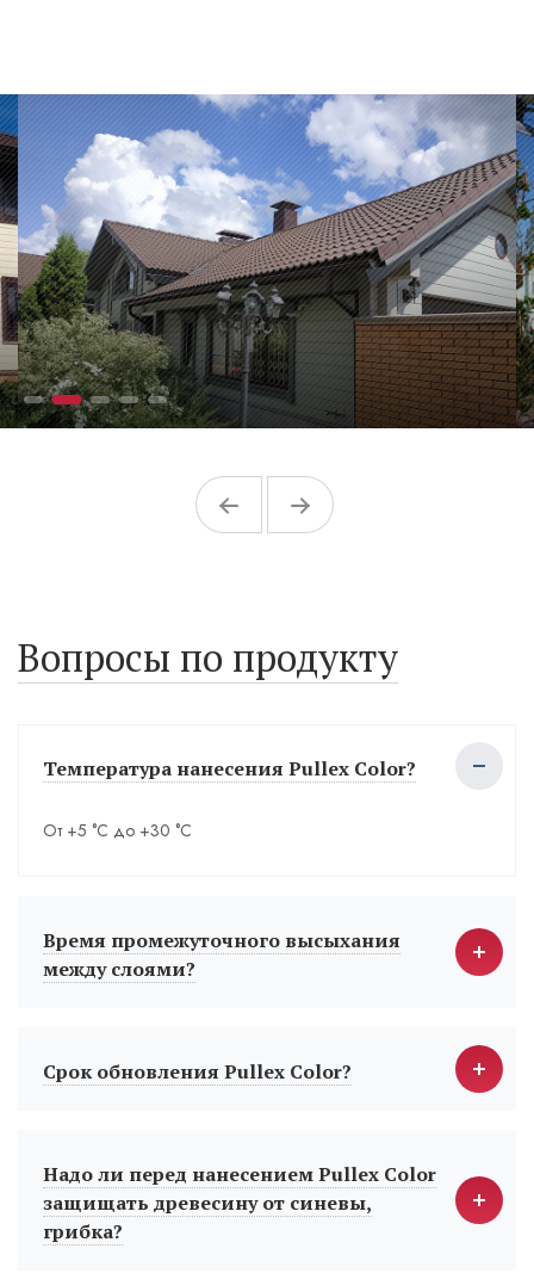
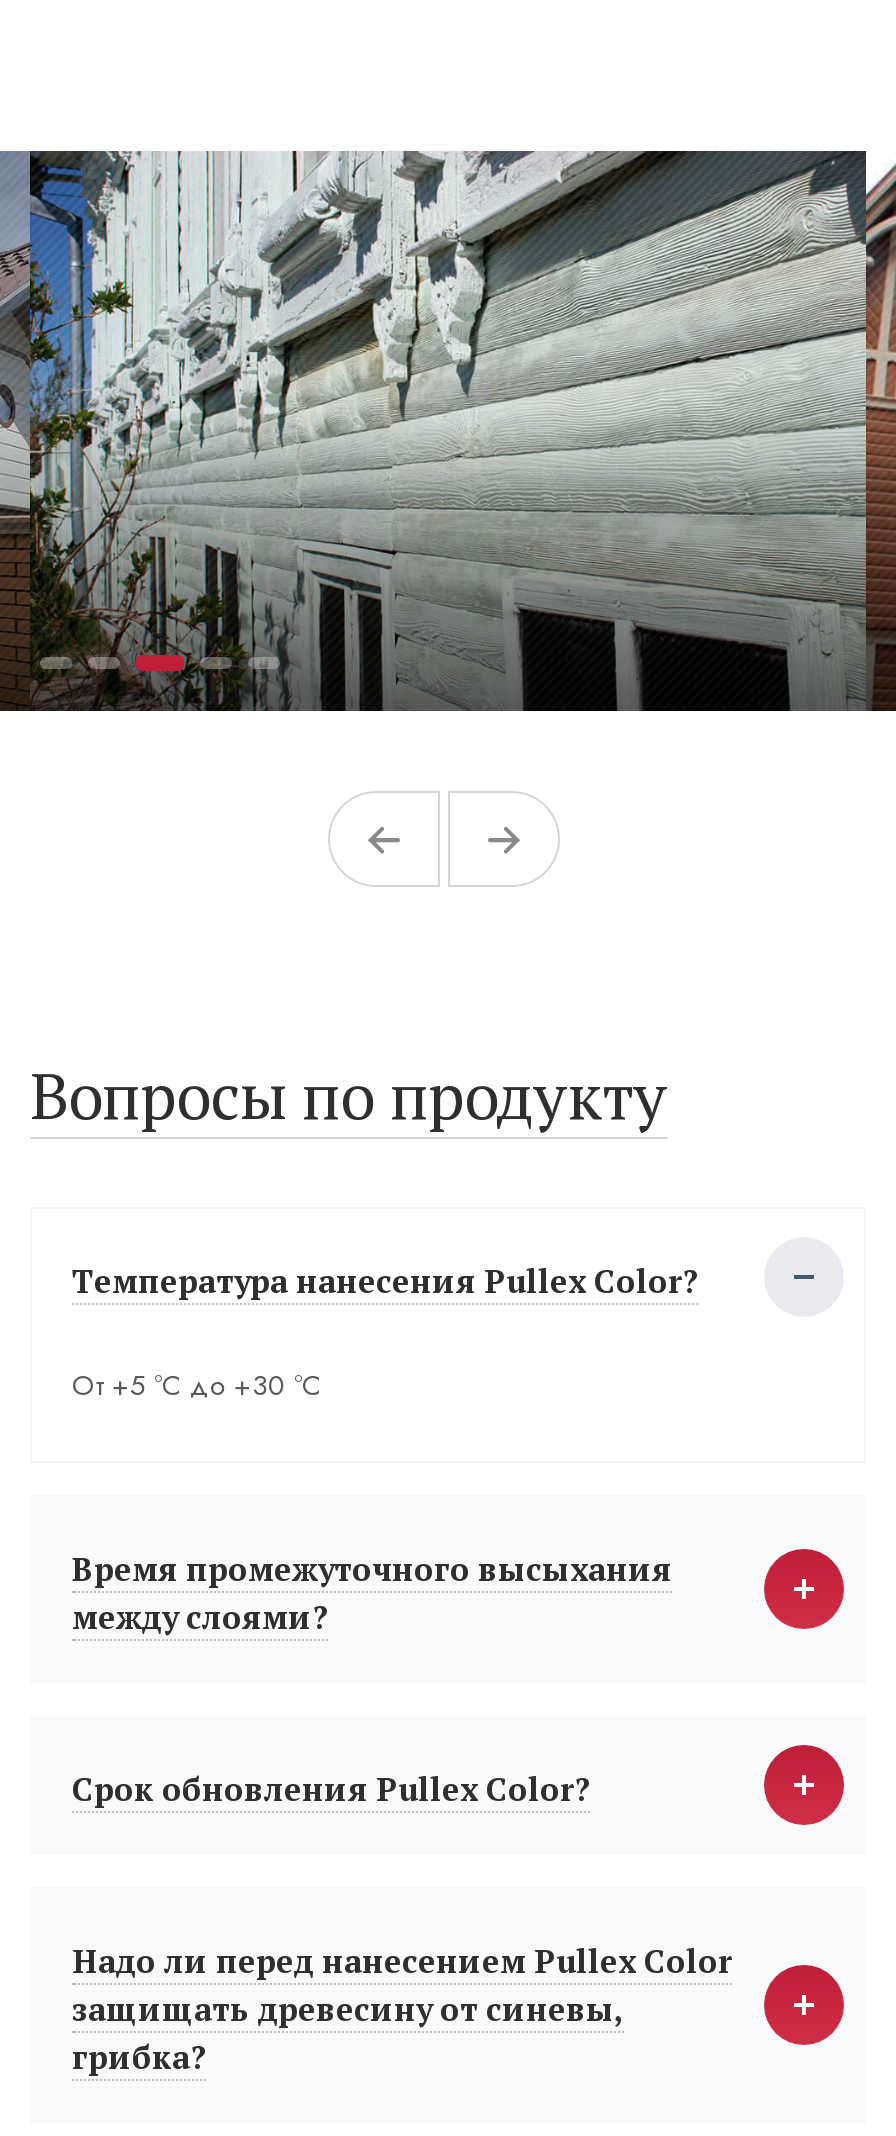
[4,93,530,428] [image] -> [6,149,890,711] [image]

